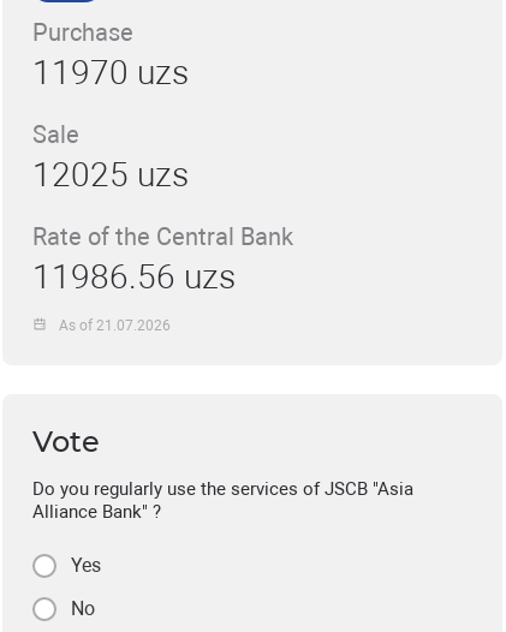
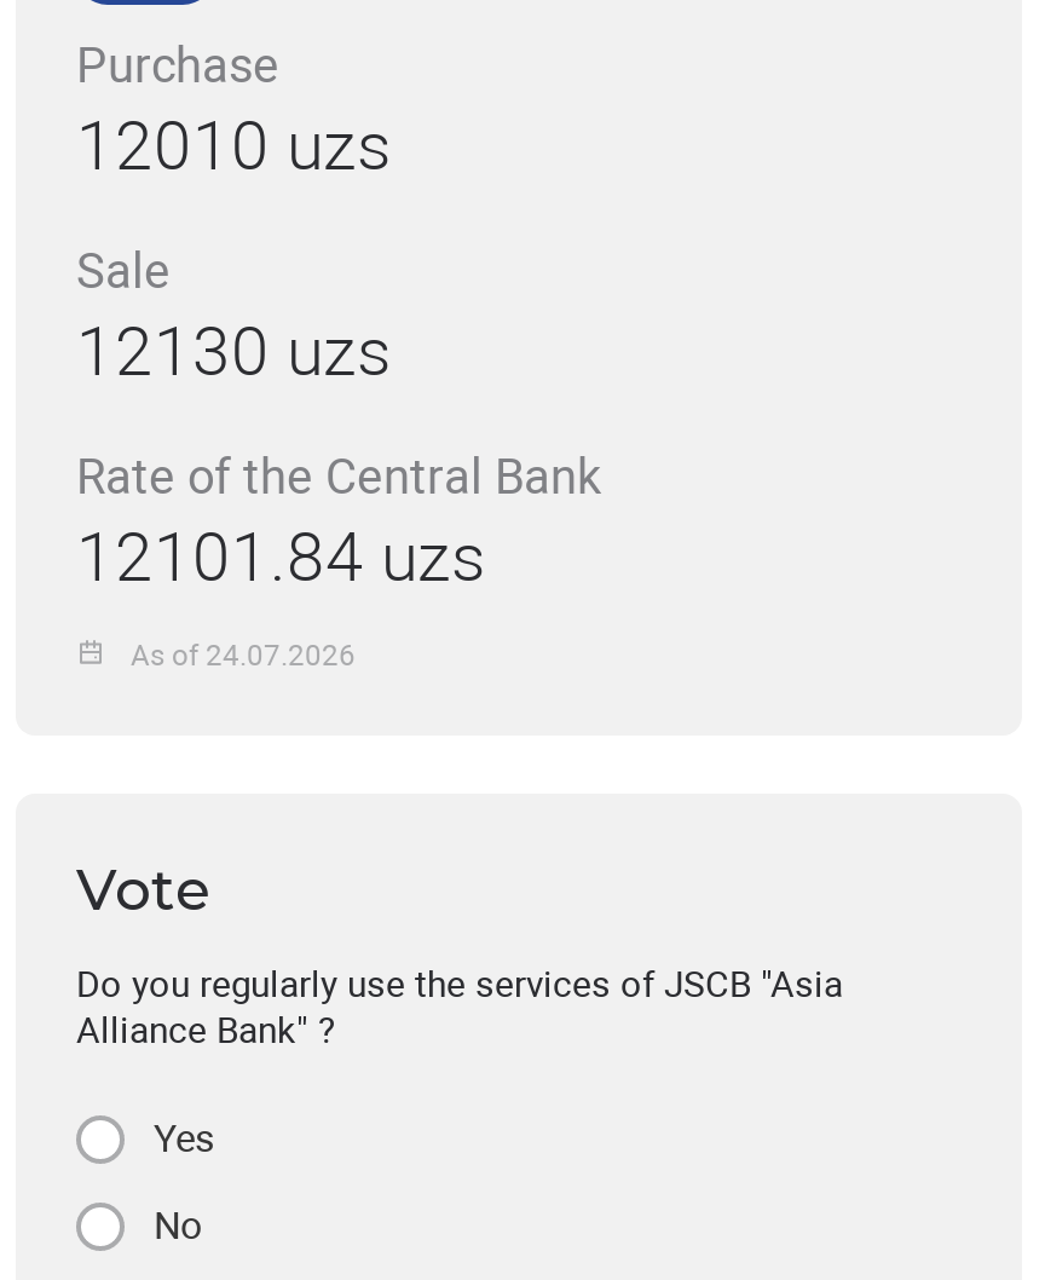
[32,53,189,93] 11970 uzs -> [76,108,391,188] 12010 uzs
[32,156,189,195] 12025 uzs -> [76,313,391,393] 12130 uzs
[32,258,236,297] 11986.56 uzs -> [76,519,485,599] 12101.84 uzs
[59,317,171,334] As of 21.07.2026 -> [131,639,356,673] As of 24.07.2026

